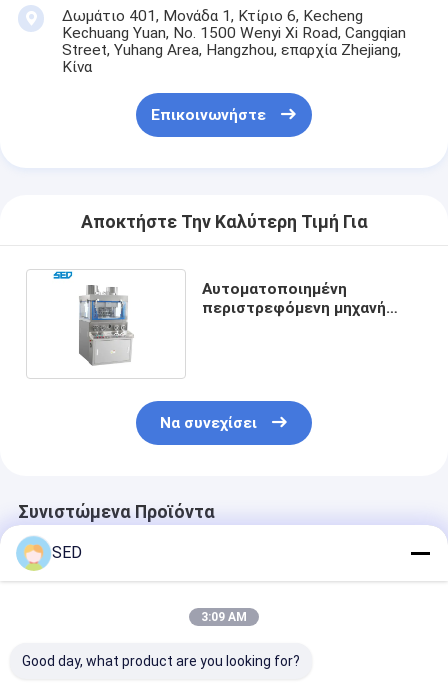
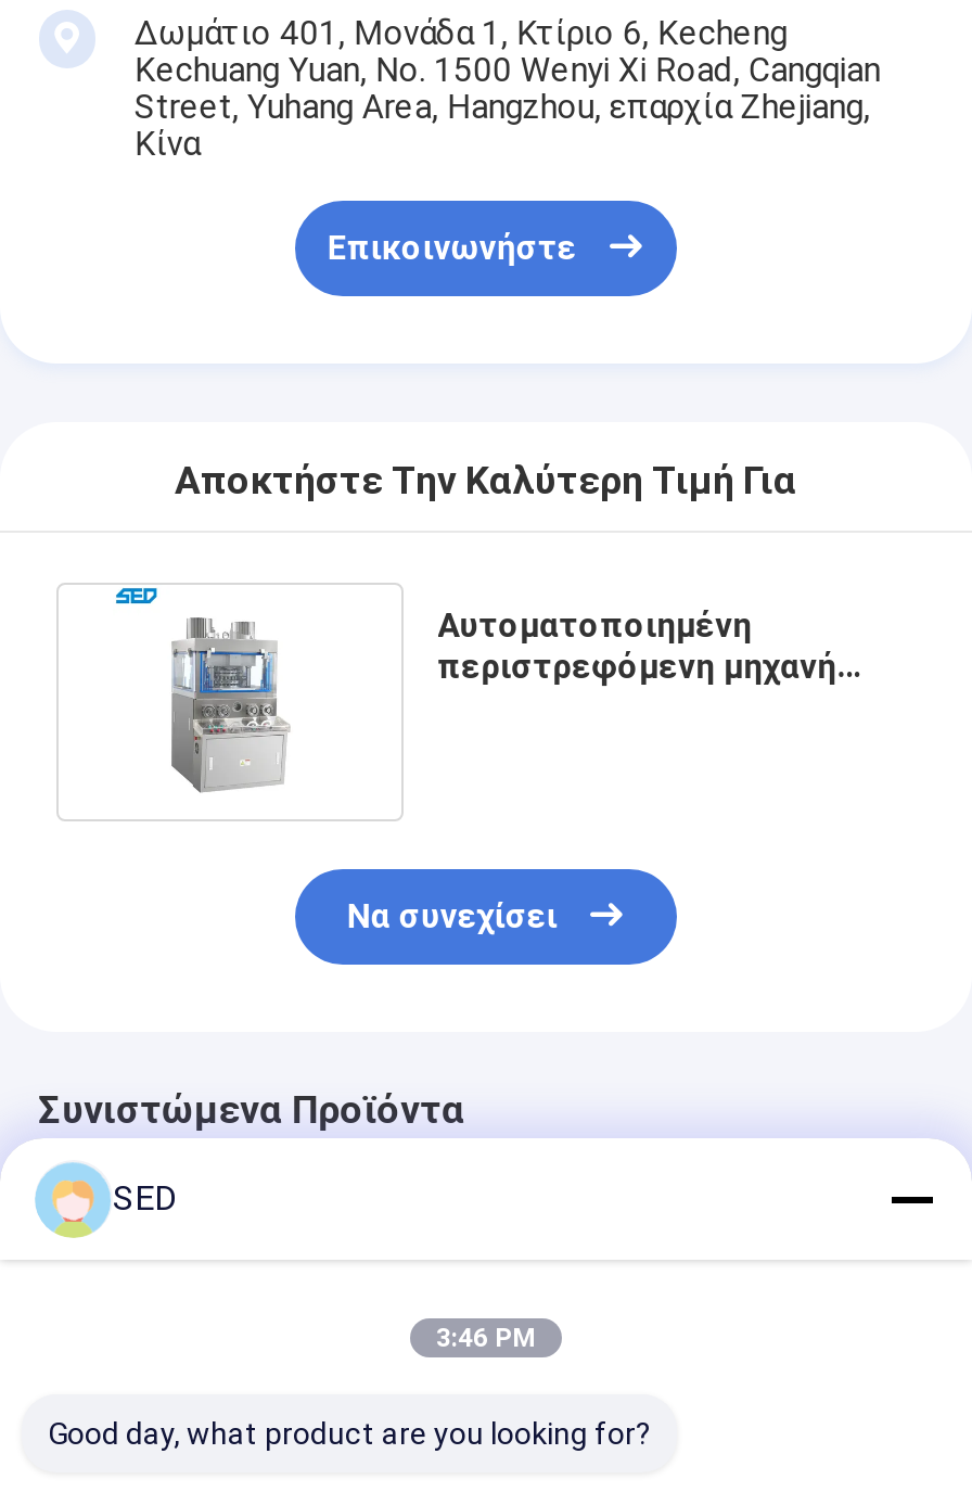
[201,610,247,624] 3:09 AM -> [436,1323,536,1353] 3:46 PM

